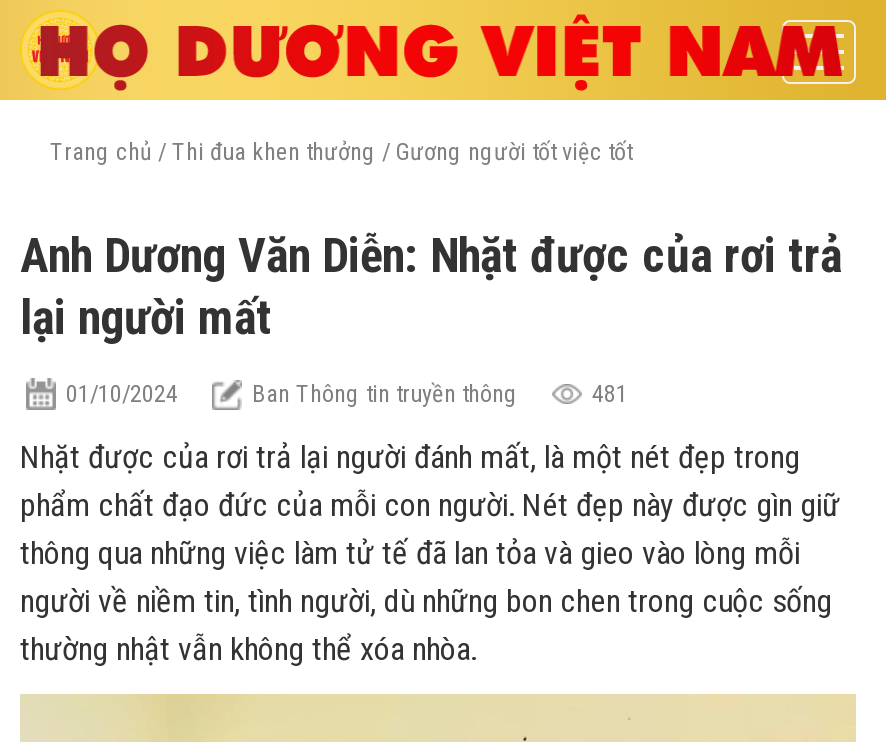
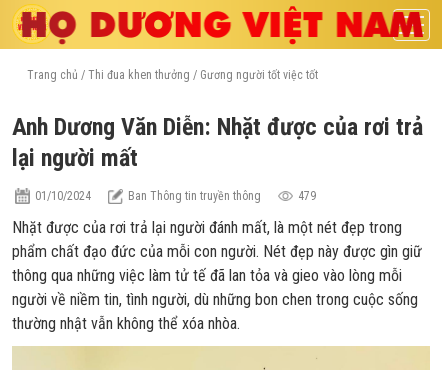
[592,380,628,408] 481 -> [298,189,316,203] 479

